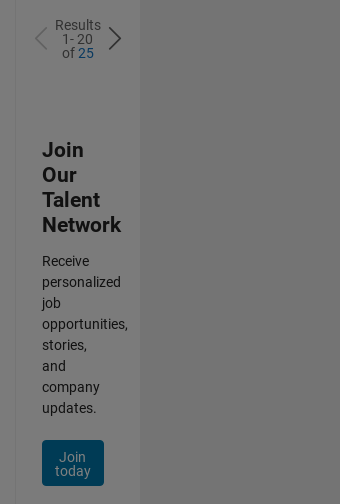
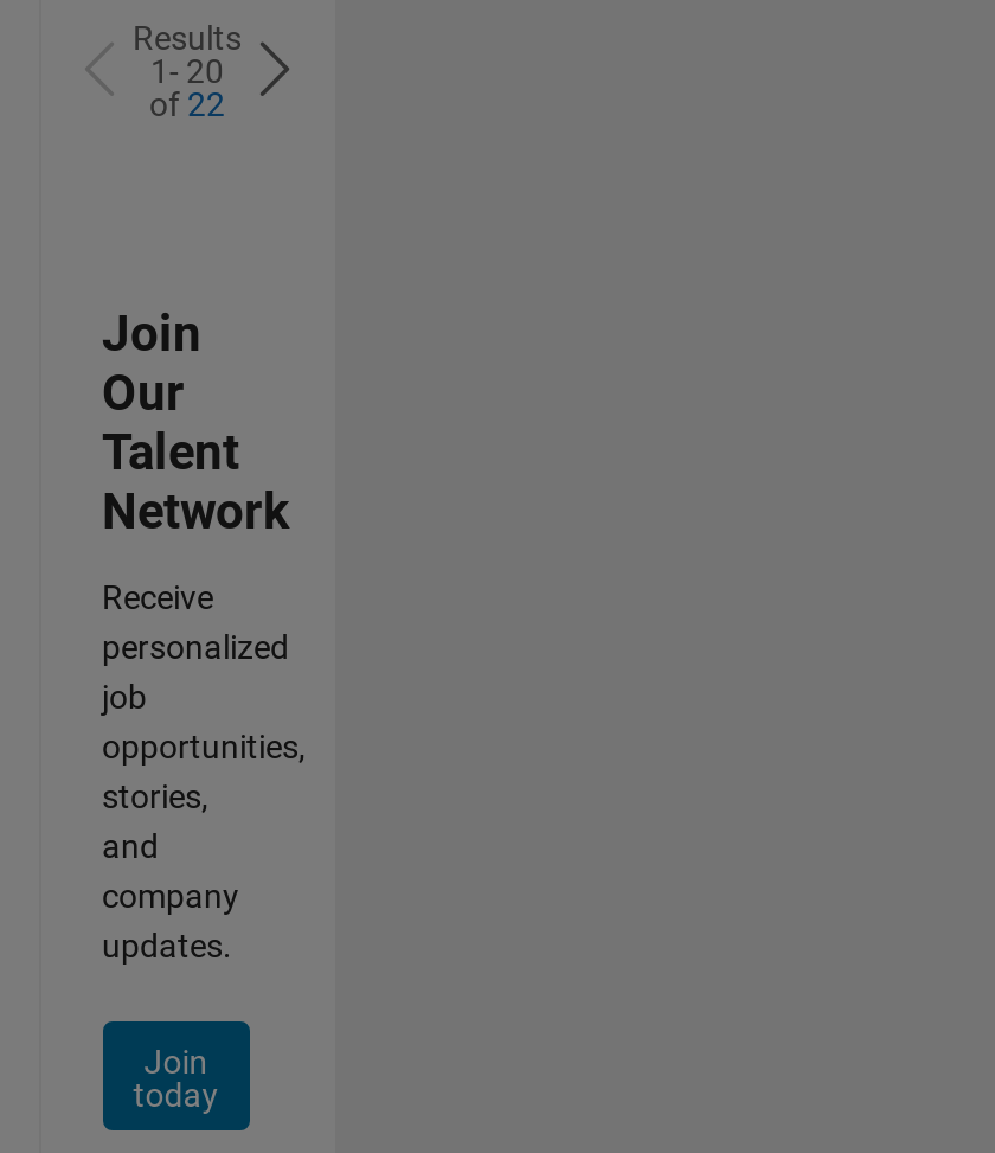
[61,45,93,61] of 25 -> [149,85,225,123] of 22

